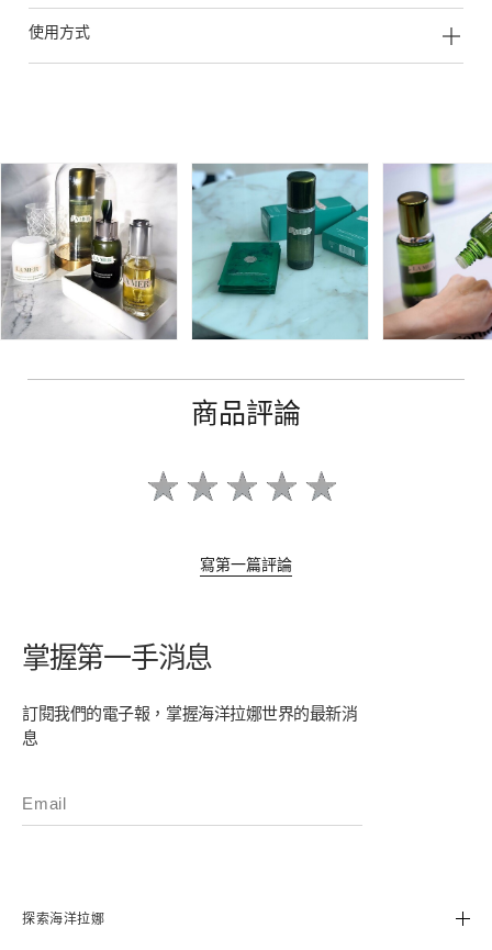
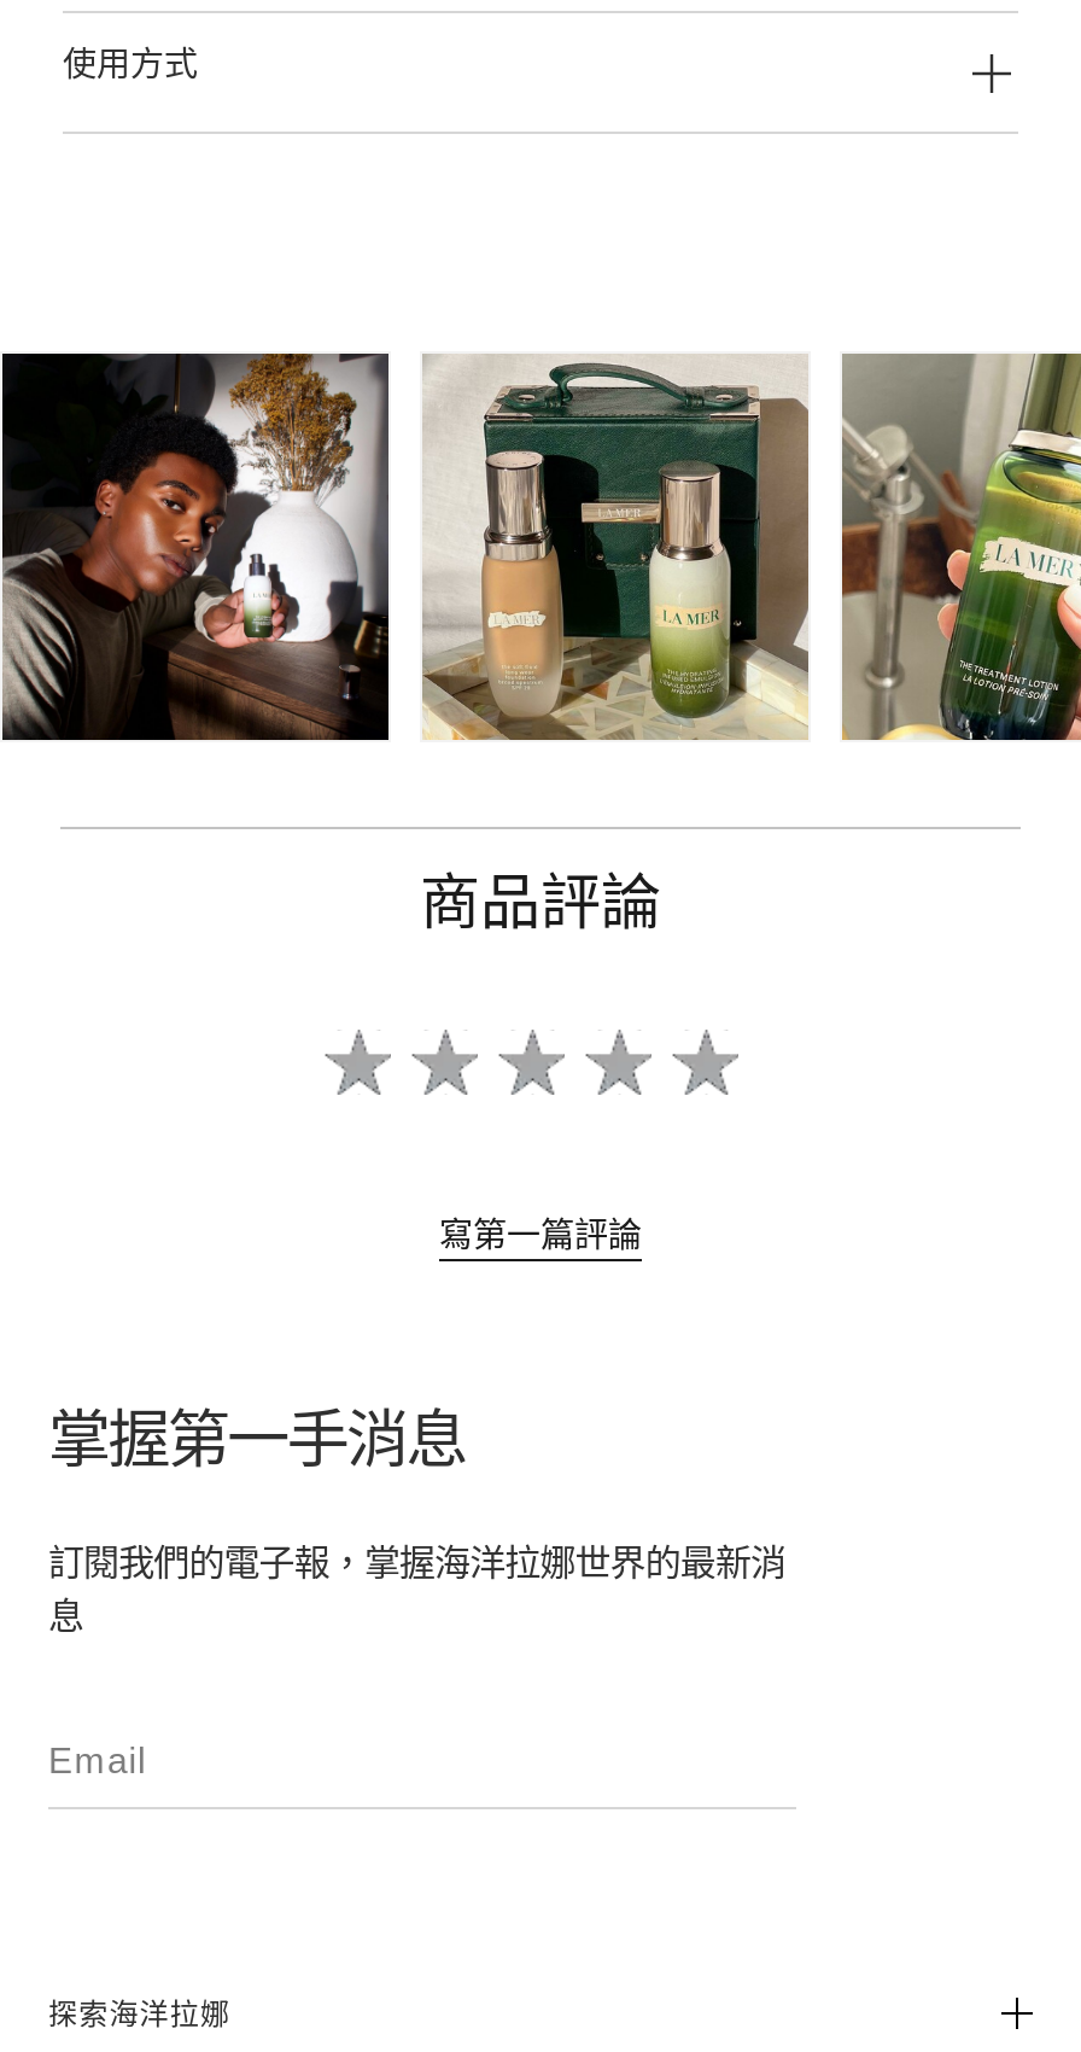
[3,164,177,340] [image] -> [7,351,391,742] [image]
[191,164,369,340] [image] -> [422,356,811,742] [image]
[383,164,489,340] [image] -> [840,351,1074,742] [image]

